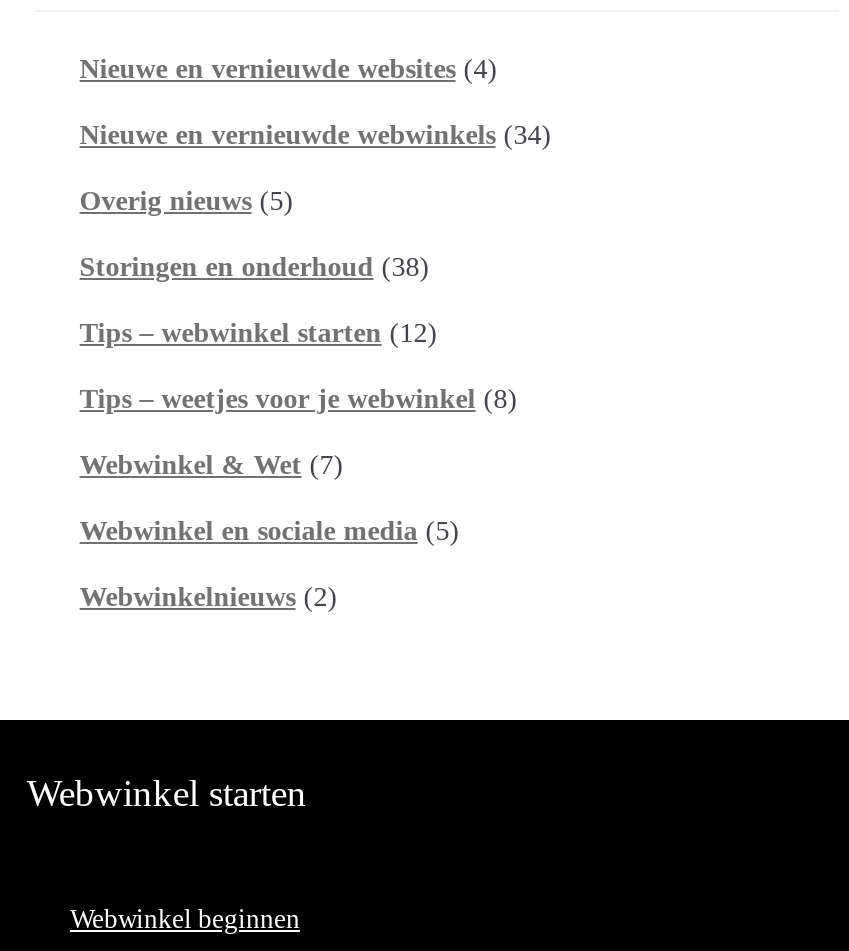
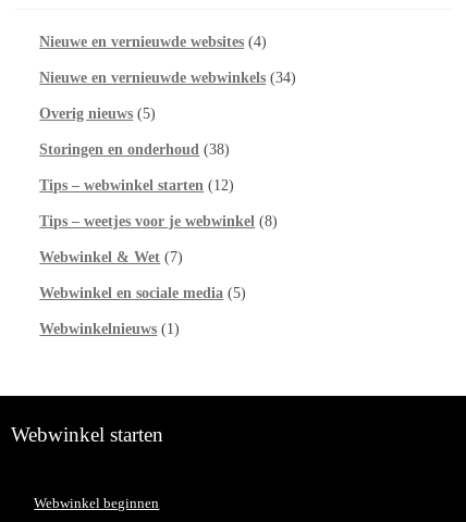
[80,583,338,613] Webwinkelnieuws (2) -> [40,320,180,337] Webwinkelnieuws (1)

